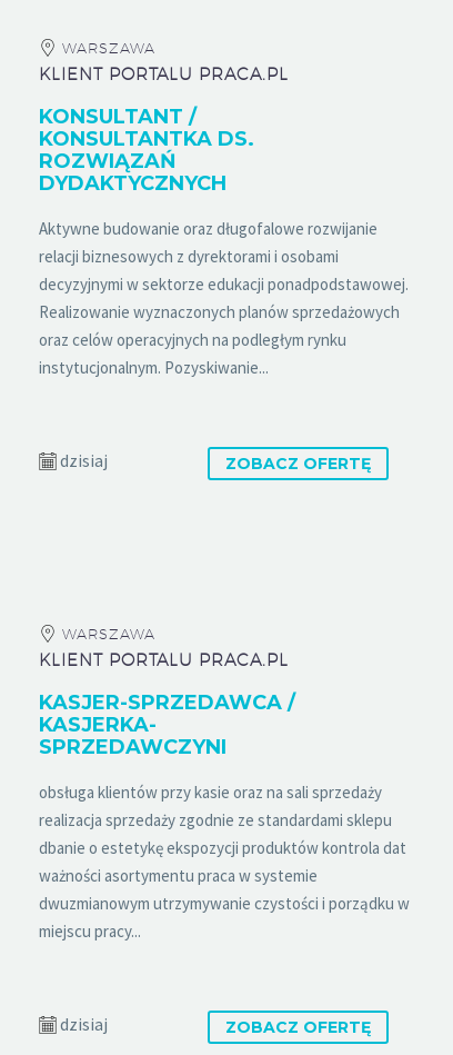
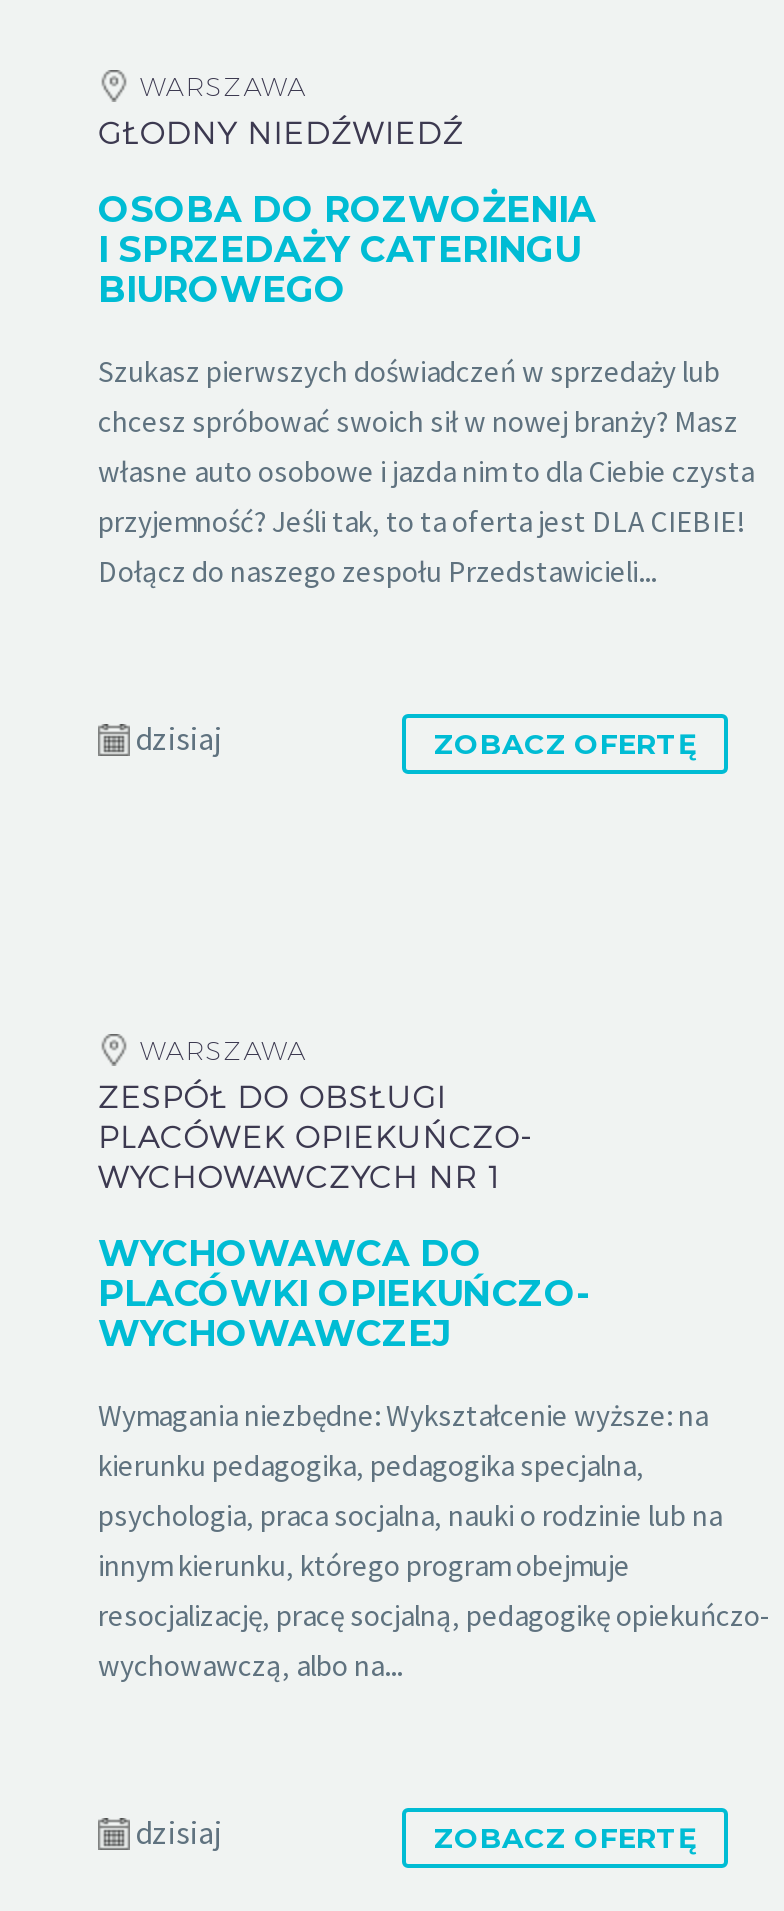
[39,65,289,83] KLIENT PORTALU PRACA.PL -> [98,116,464,150] GŁODNY NIEDŹWIEDŹ
[39,104,254,195] KONSULTANT / | KONSULTANTKA DS. | ROZWIĄZAŃ | DYDAKTYCZNYCH -> [98,187,596,311] OSOBA DO ROZWOŻENIA | I SPRZEDAŻY CATERINGU | BIUROWEGO
[39,218,409,378] Aktywne budowanie oraz długofalowe rozwijanie | relacji biznesowych z dyrektorami i osobami | decyzyjnymi w sektorze edukacji ponadpodstawowej. | Realizowanie wyznaczonych planów sprzedażowych | oraz celów operacyjnych na podległym rynku | instytucjonalnym. Pozyskiwanie... -> [98,353,754,591] Szukasz pierwszych doświadczeń w sprzedaży lub | chcesz spróbować swoich sił w nowej branży? Masz | własne auto osobowe i jazda nim to dla Ciebie czysta | przyjemność? Jeśli tak, to ta oferta jest DLA CIEBIE! | Dołącz do naszego zespołu Przedstawicieli...
moved [57,450,371,643] -> [130,719,696,1066]: ZOBACZ OFERTĘ | dzisiaj | WARSZAWA
[39,650,289,669] KLIENT PORTALU PRACA.PL -> [98,1080,532,1194] ZESPÓŁ DO OBSŁUGI | PLACÓWEK OPIEKUŃCZO- | WYCHOWAWCZYCH NR 1
[39,690,295,759] KASJER-SPRZEDAWCA / | KASJERKA- | SPRZEDAWCZYNI -> [98,1231,590,1355] WYCHOWAWCA DO | PLACÓWKI OPIEKUŃCZO- | WYCHOWAWCZEJ
[39,782,410,942] obsługa klientów przy kasie oraz na sali sprzedaży | realizacja sprzedaży zgodnie ze standardami sklepu | dbanie o estetykę ekspozycji produktów kontrola dat | ważności asortymentu praca w systemie | dwuzmianowym utrzymywanie czystości i porządku w | miejscu pracy... -> [98,1397,770,1685] Wymagania niezbędne: Wykształcenie wyższe: na | kierunku pedagogika, pedagogika specjalna, | psychologia, praca socjalna, nauki o rodzinie lub na | innym kierunku, którego program obejmuje | resocjalizację, pracę socjalną, pedagogikę opiekuńczo- | wychowawczą, albo na...

